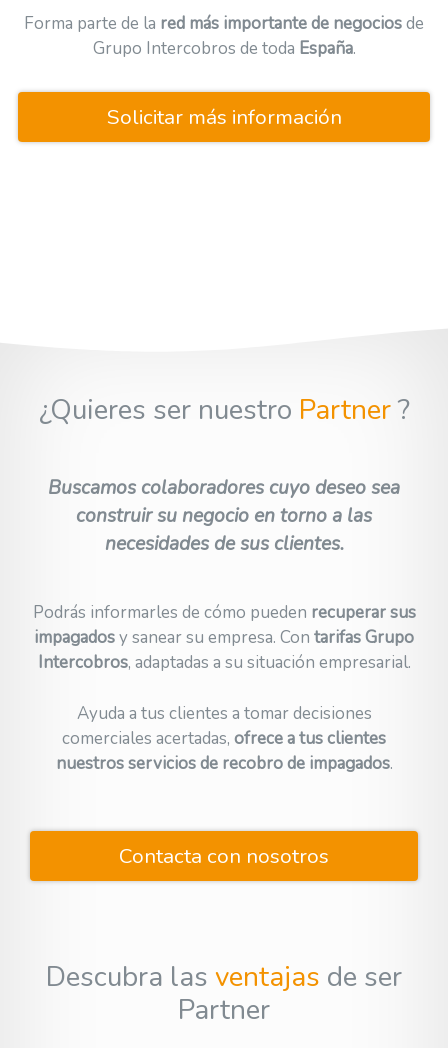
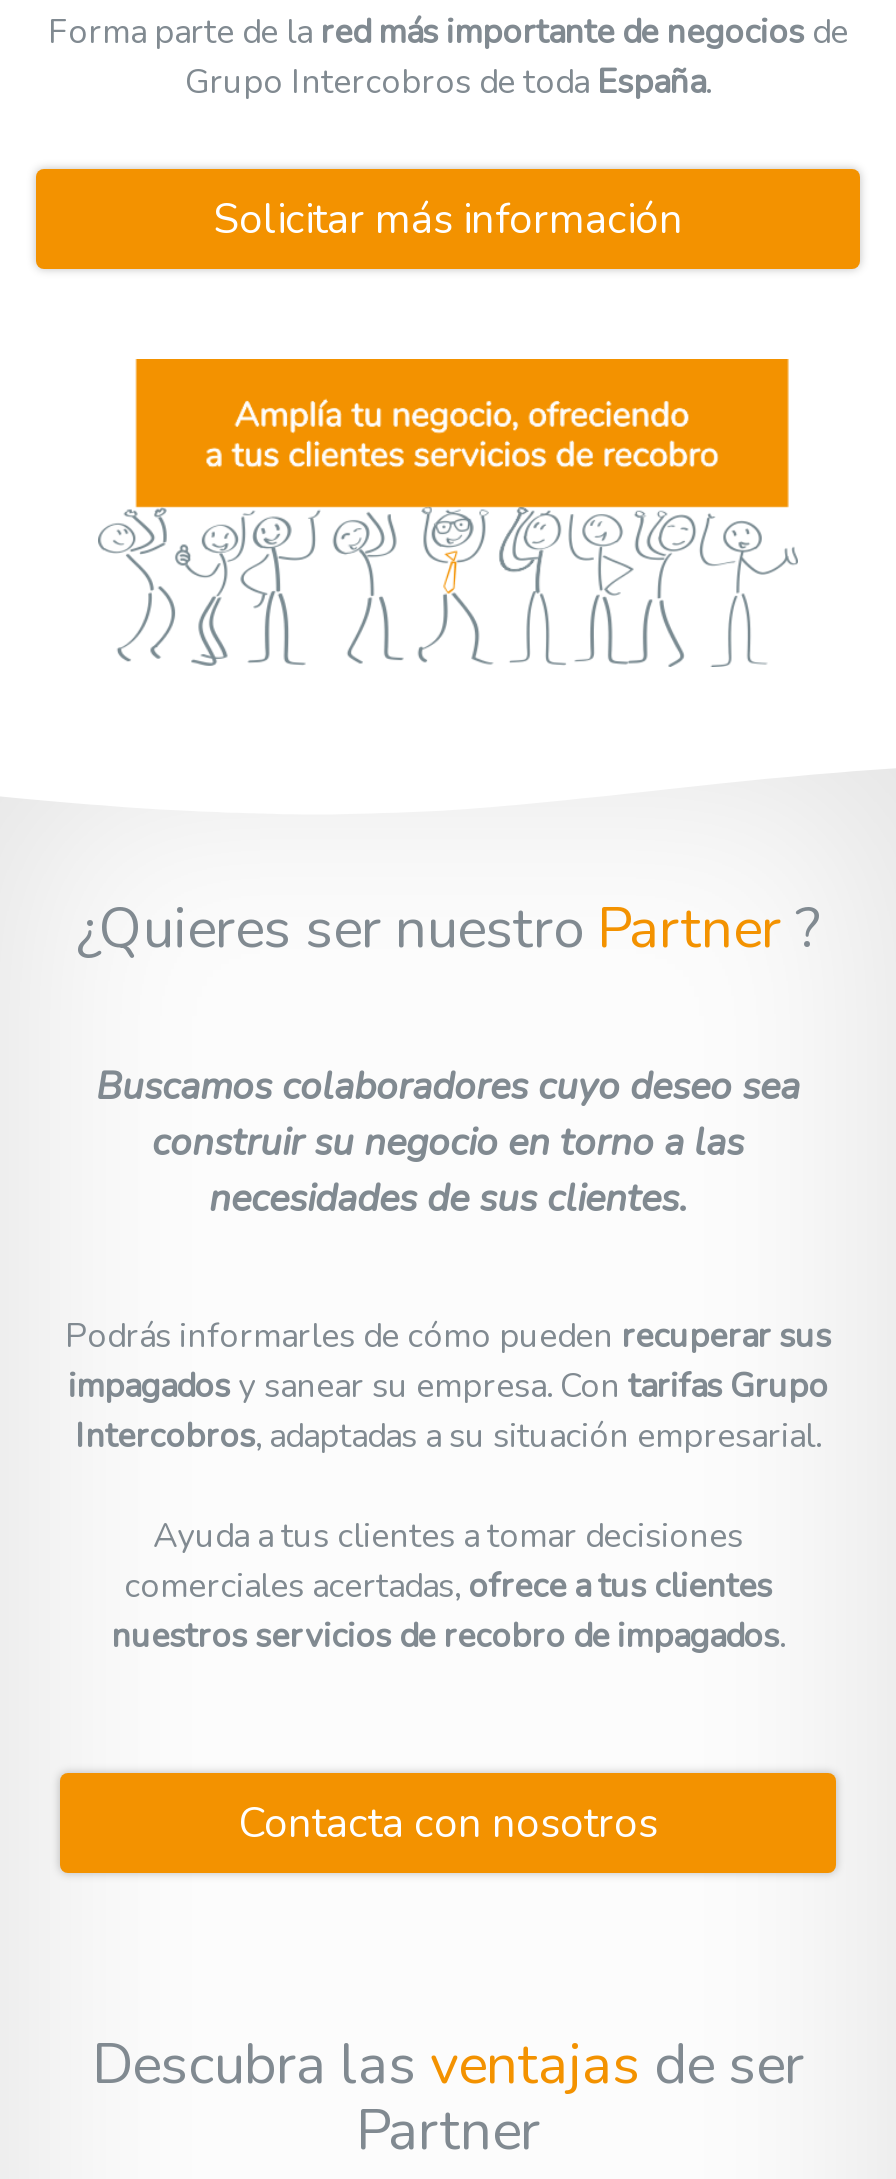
none -> [96,357,798,667] [image]

